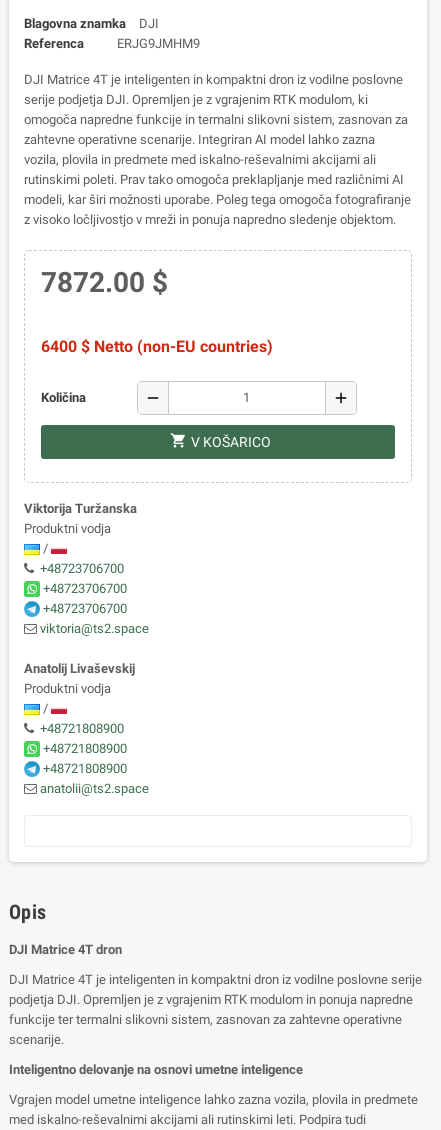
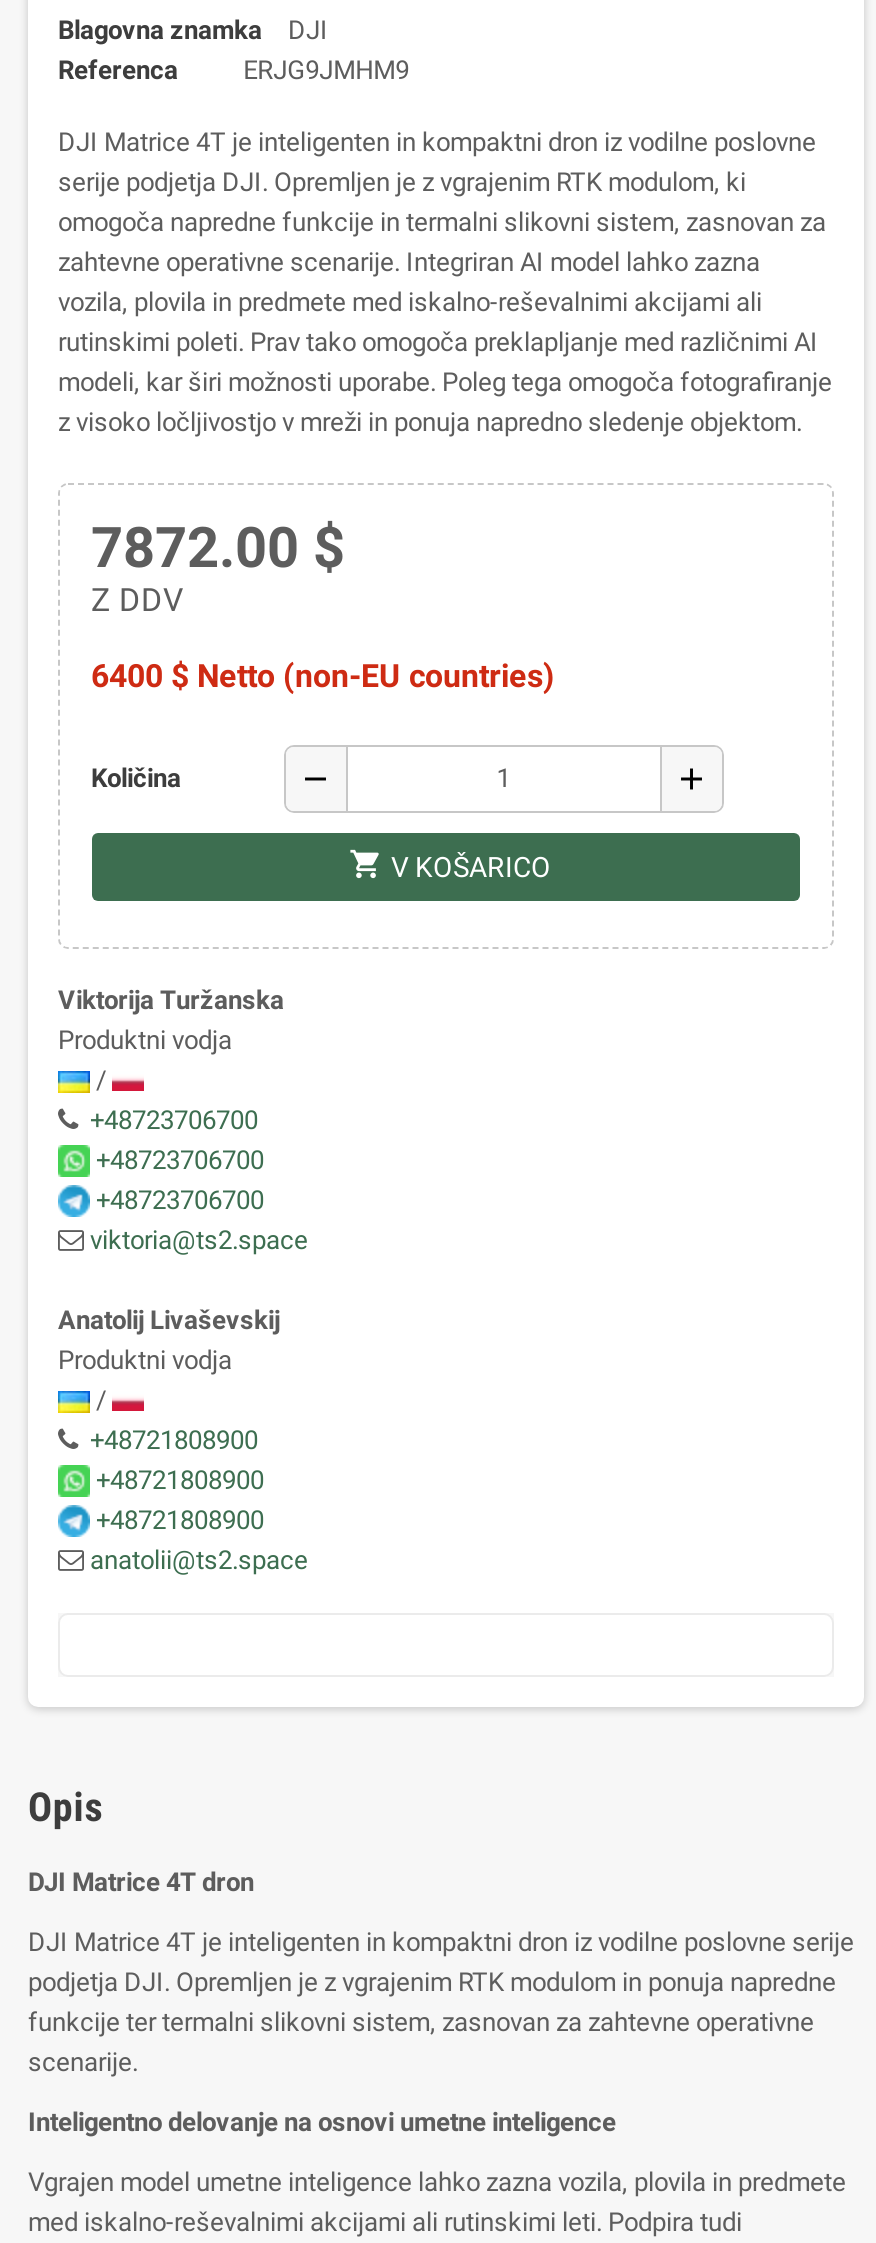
none -> [91,580,183,618] Z DDV

